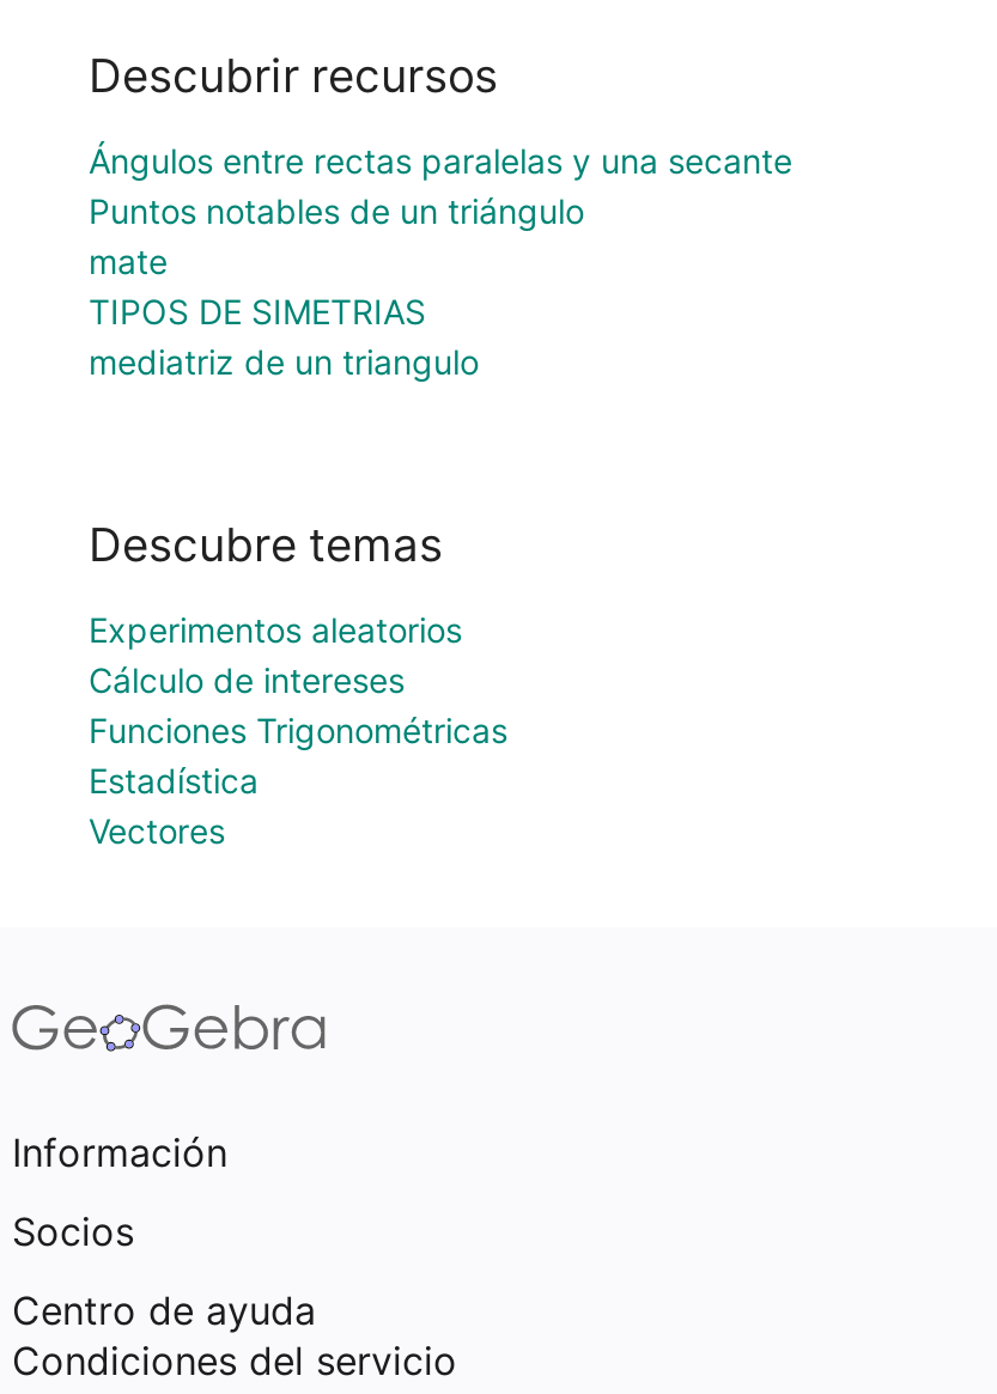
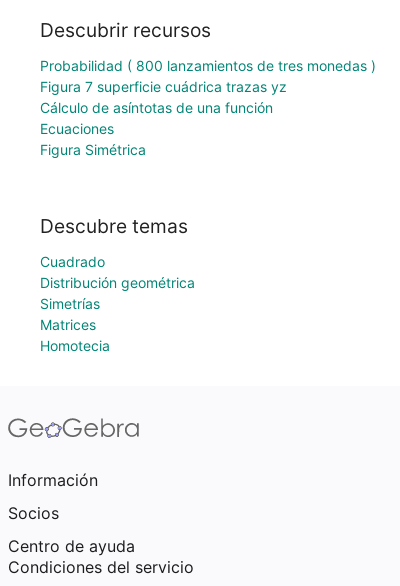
[89,141,792,383] Ángulos entre rectas paralelas y una secante | Puntos notables de un triángulo | mate | TIPOS DE SIMETRIAS | mediatriz de un triangulo -> [40,57,376,158] Probabilidad ( 800 lanzamientos de tres monedas ) | Figura 7 superficie cuádrica trazas yz | Cálculo de asíntotas de una función | Ecuaciones | Figura Simétrica
[89,609,507,851] Experimentos aleatorios | Cálculo de intereses | Funciones Trigonométricas | Estadística | Vectores -> [40,253,195,354] Cuadrado | Distribución geométrica | Simetrías | Matrices | Homotecia

